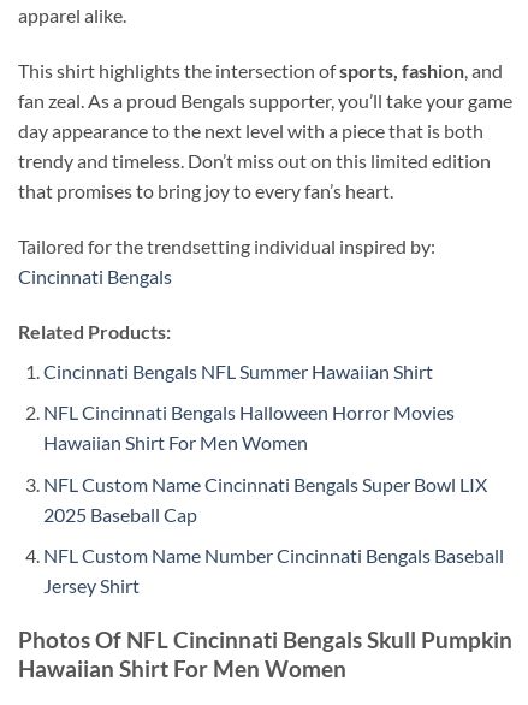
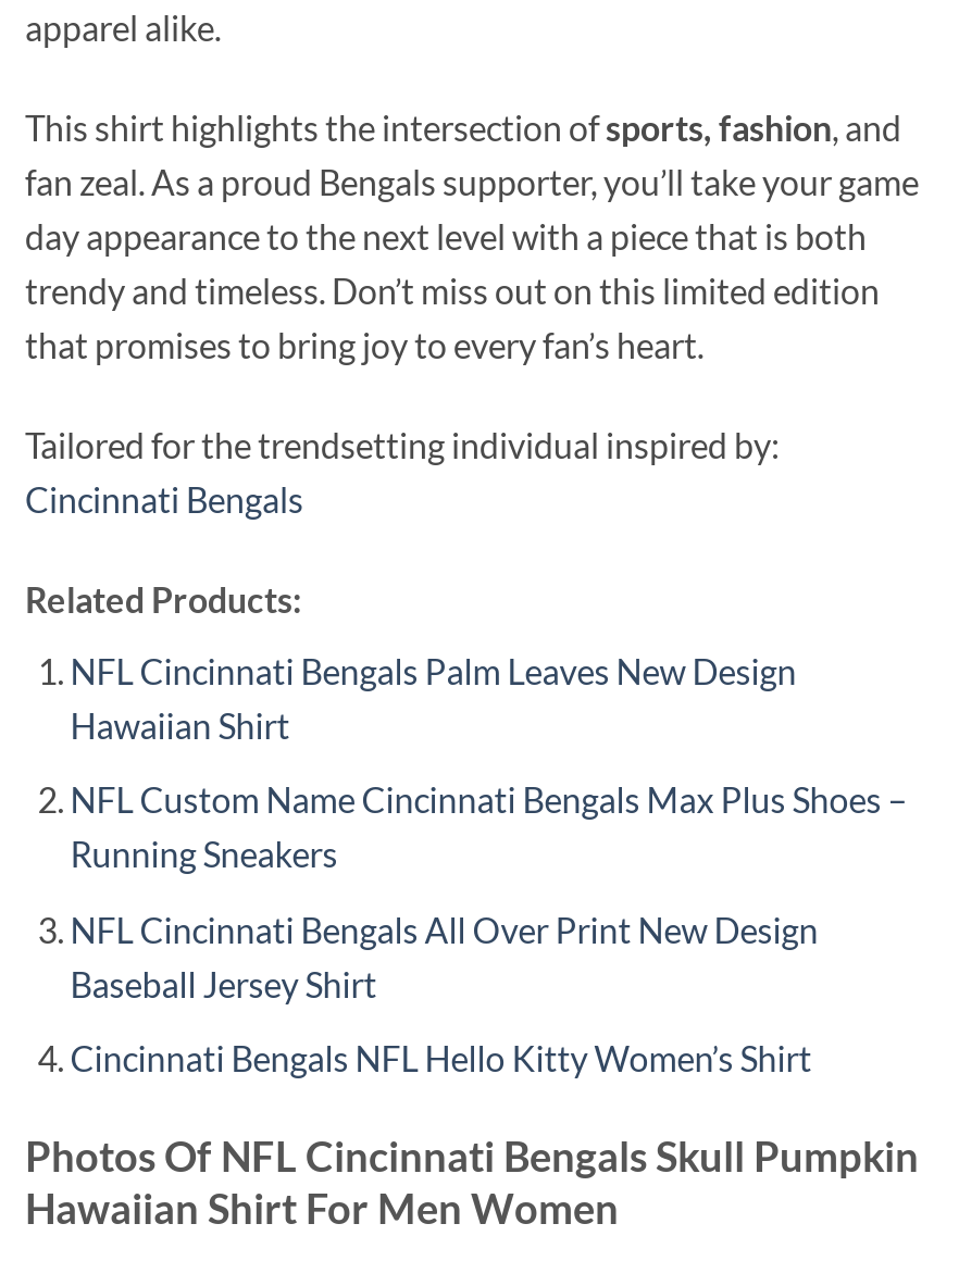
[43,359,433,382] Cincinnati Bengals NFL Summer Hawaiian Shirt -> [70,649,797,745] NFL Cincinnati Bengals Palm Leaves New Design | Hawaiian Shirt
[43,401,454,454] NFL Cincinnati Bengals Halloween Horror Movies | Hawaiian Shirt For Men Women -> [70,779,907,874] NFL Custom Name Cincinnati Bengals Max Plus Shoes – | Running Sneakers
[43,473,487,526] NFL Custom Name Cincinnati Bengals Super Bowl LIX | 2025 Baseball Cap -> [70,908,818,1004] NFL Cincinnati Bengals All Over Print New Design | Baseball Jersey Shirt
[43,544,504,597] NFL Custom Name Number Cincinnati Bengals Baseball | Jersey Shirt -> [70,1038,812,1079] Cincinnati Bengals NFL Hello Kitty Women’s Shirt

